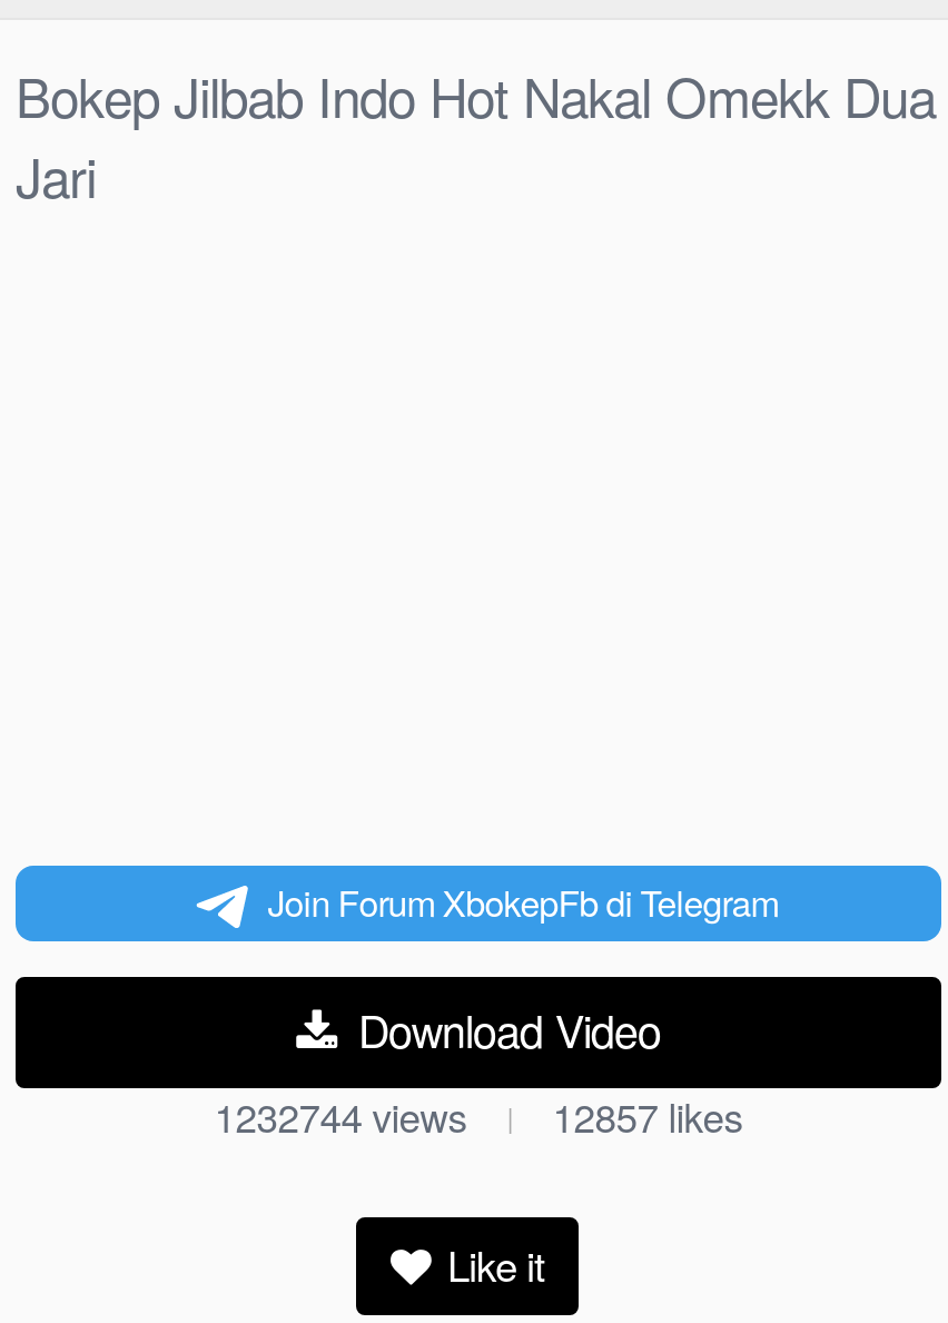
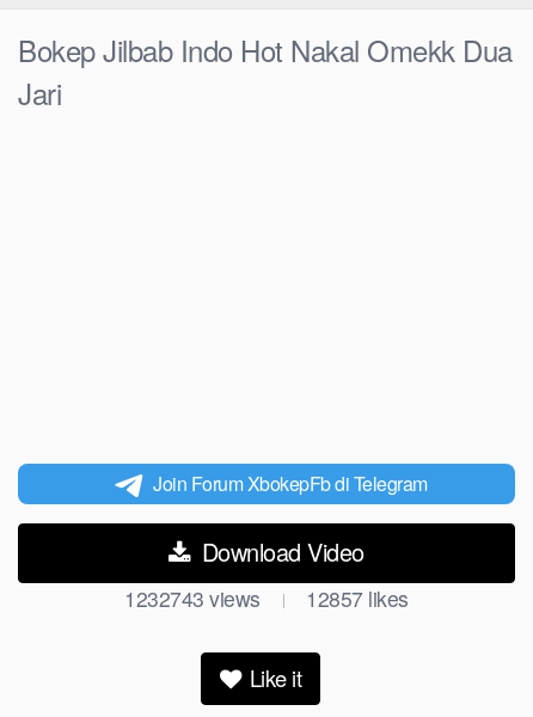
[214,1088,467,1144] 1232744views -> [125,583,260,613] 1232743views

